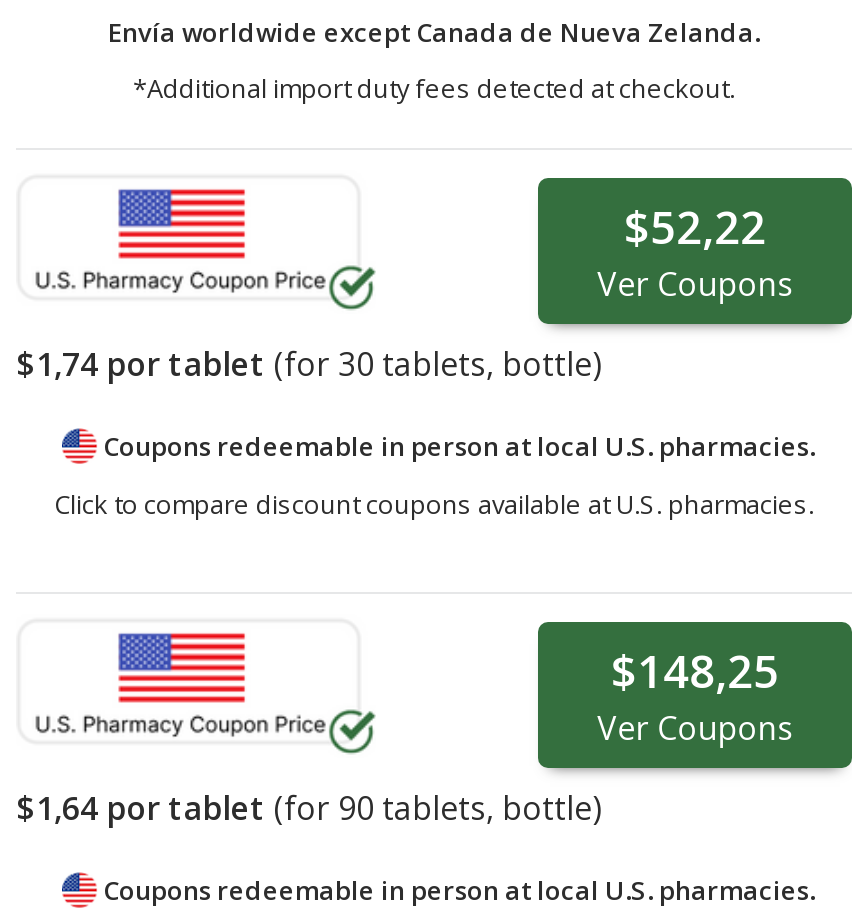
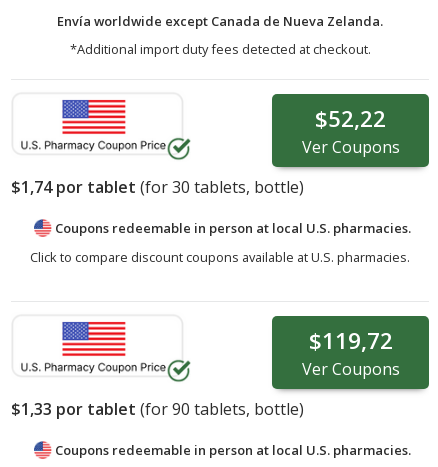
[611,640,779,702] $148,25 -> [309,325,393,356] $119,72
[16,786,602,830] $1,64 por tablet (for 90 tablets, bottle) -> [11,398,304,420] $1,33 por tablet (for 90 tablets, bottle)

